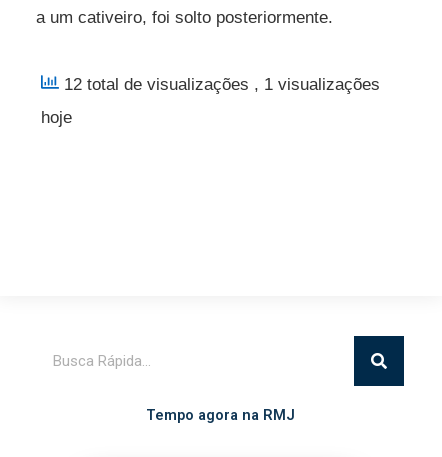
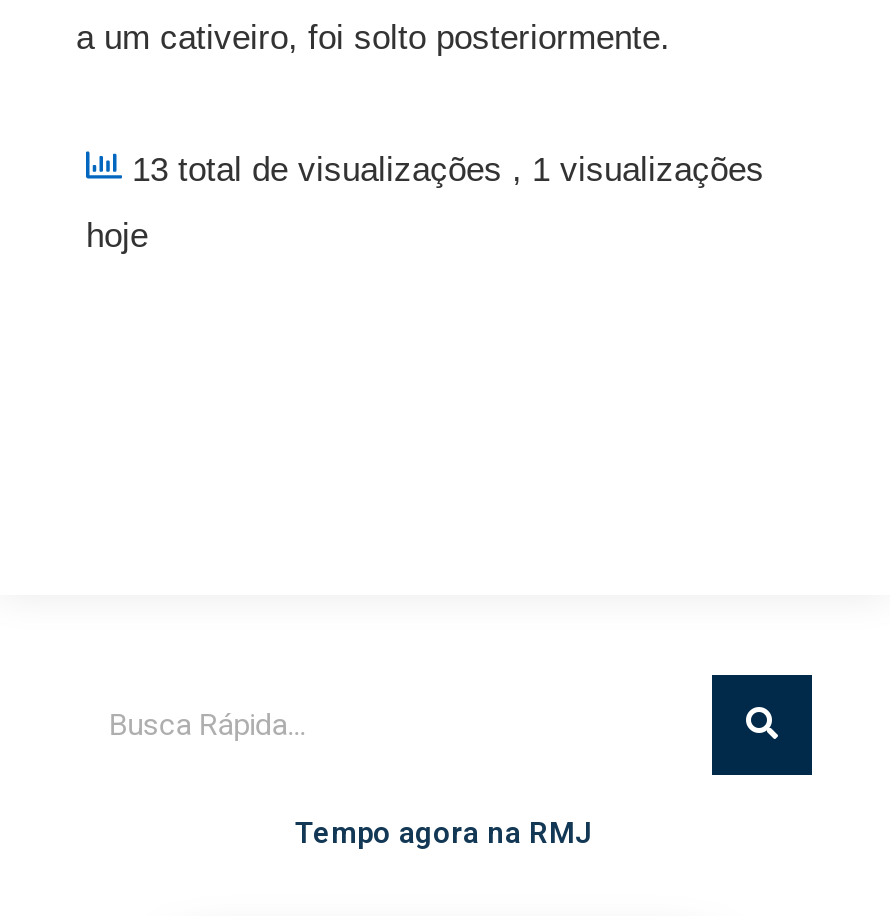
[59,75,380,94] 12 total de visualizações, 1 visualizações -> [122,152,764,190] 13 total de visualizações, 1 visualizações

